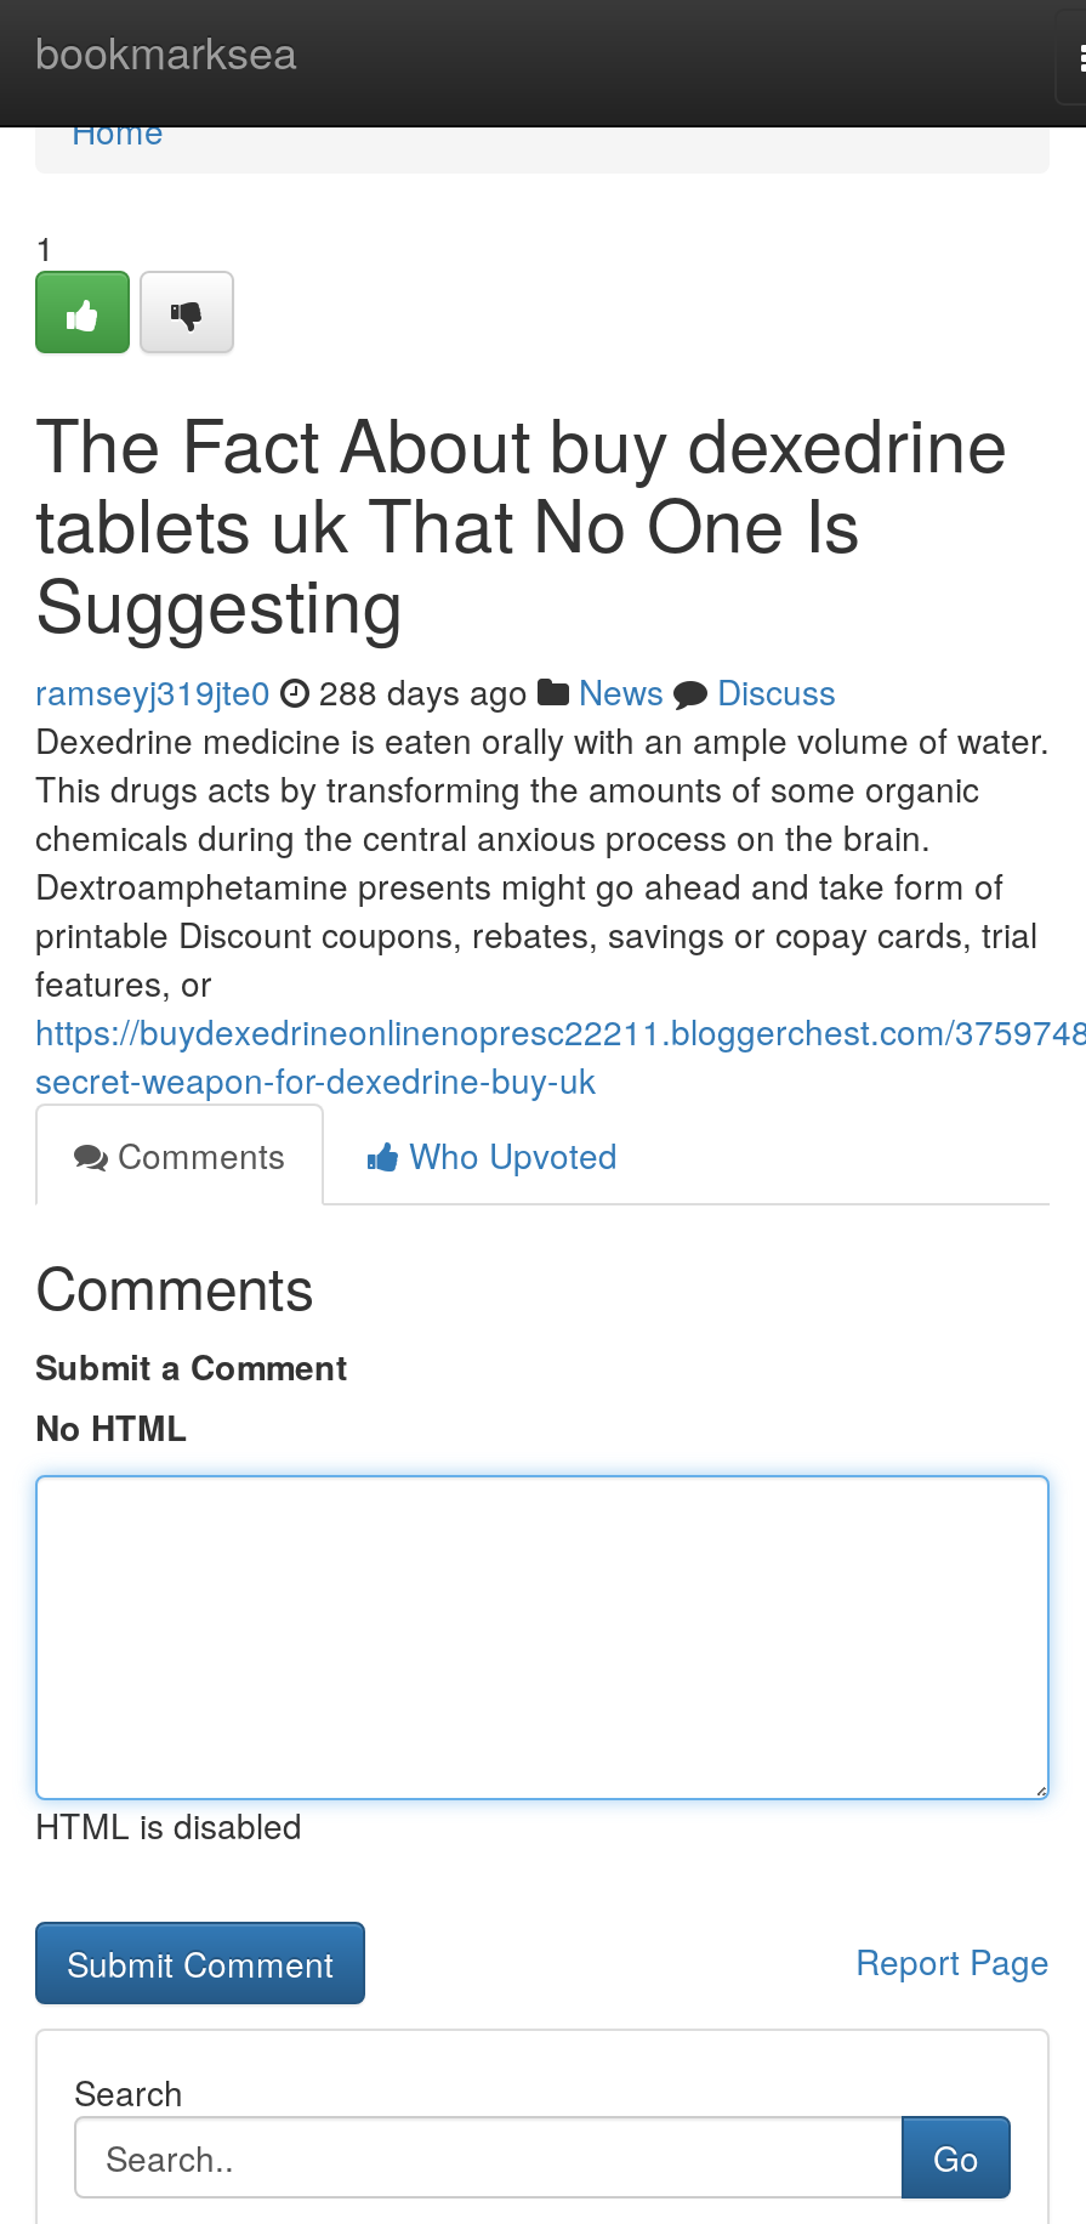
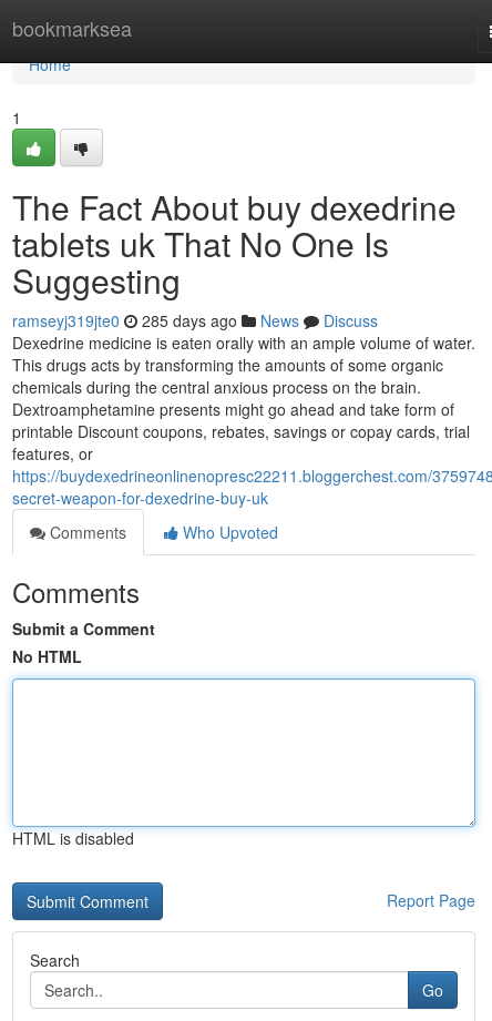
[35,666,836,715] ramseyj319jte0 288 days ago News Discuss -> [12,309,378,331] ramseyj319jte0 285 days ago News Discuss

